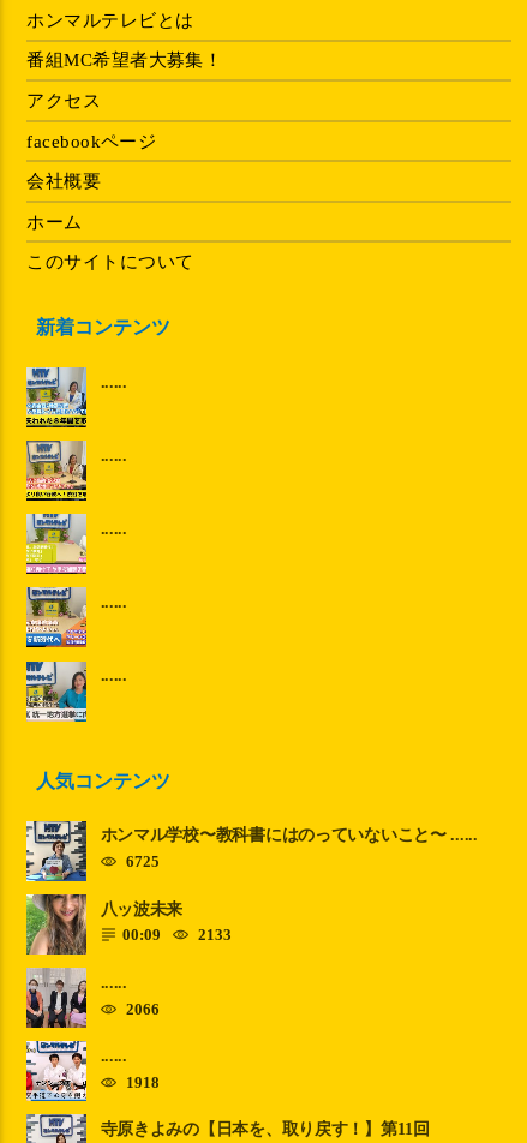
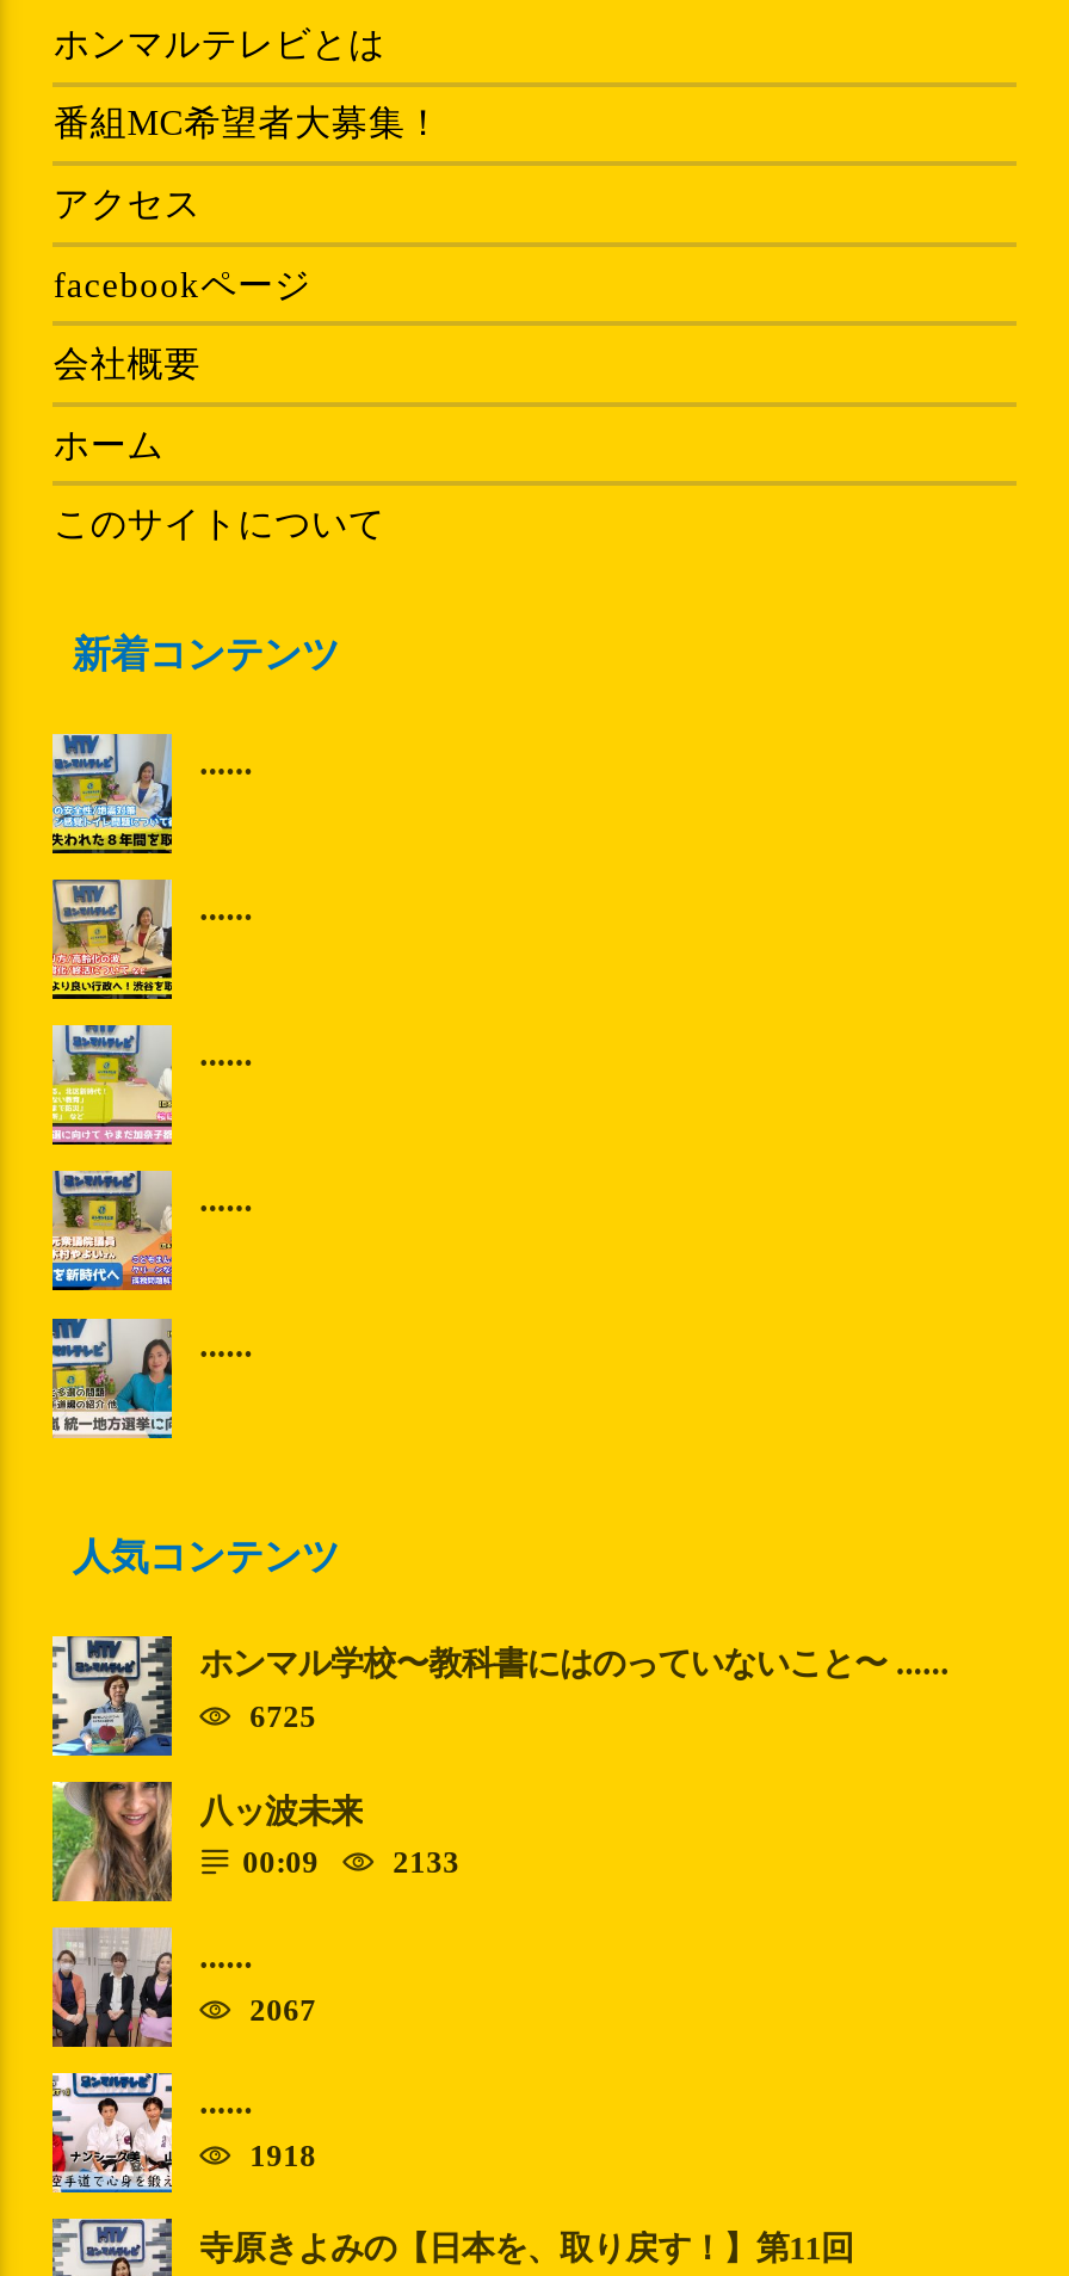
[122,1000,159,1018] 2066 -> [242,1991,316,2027] 2067

